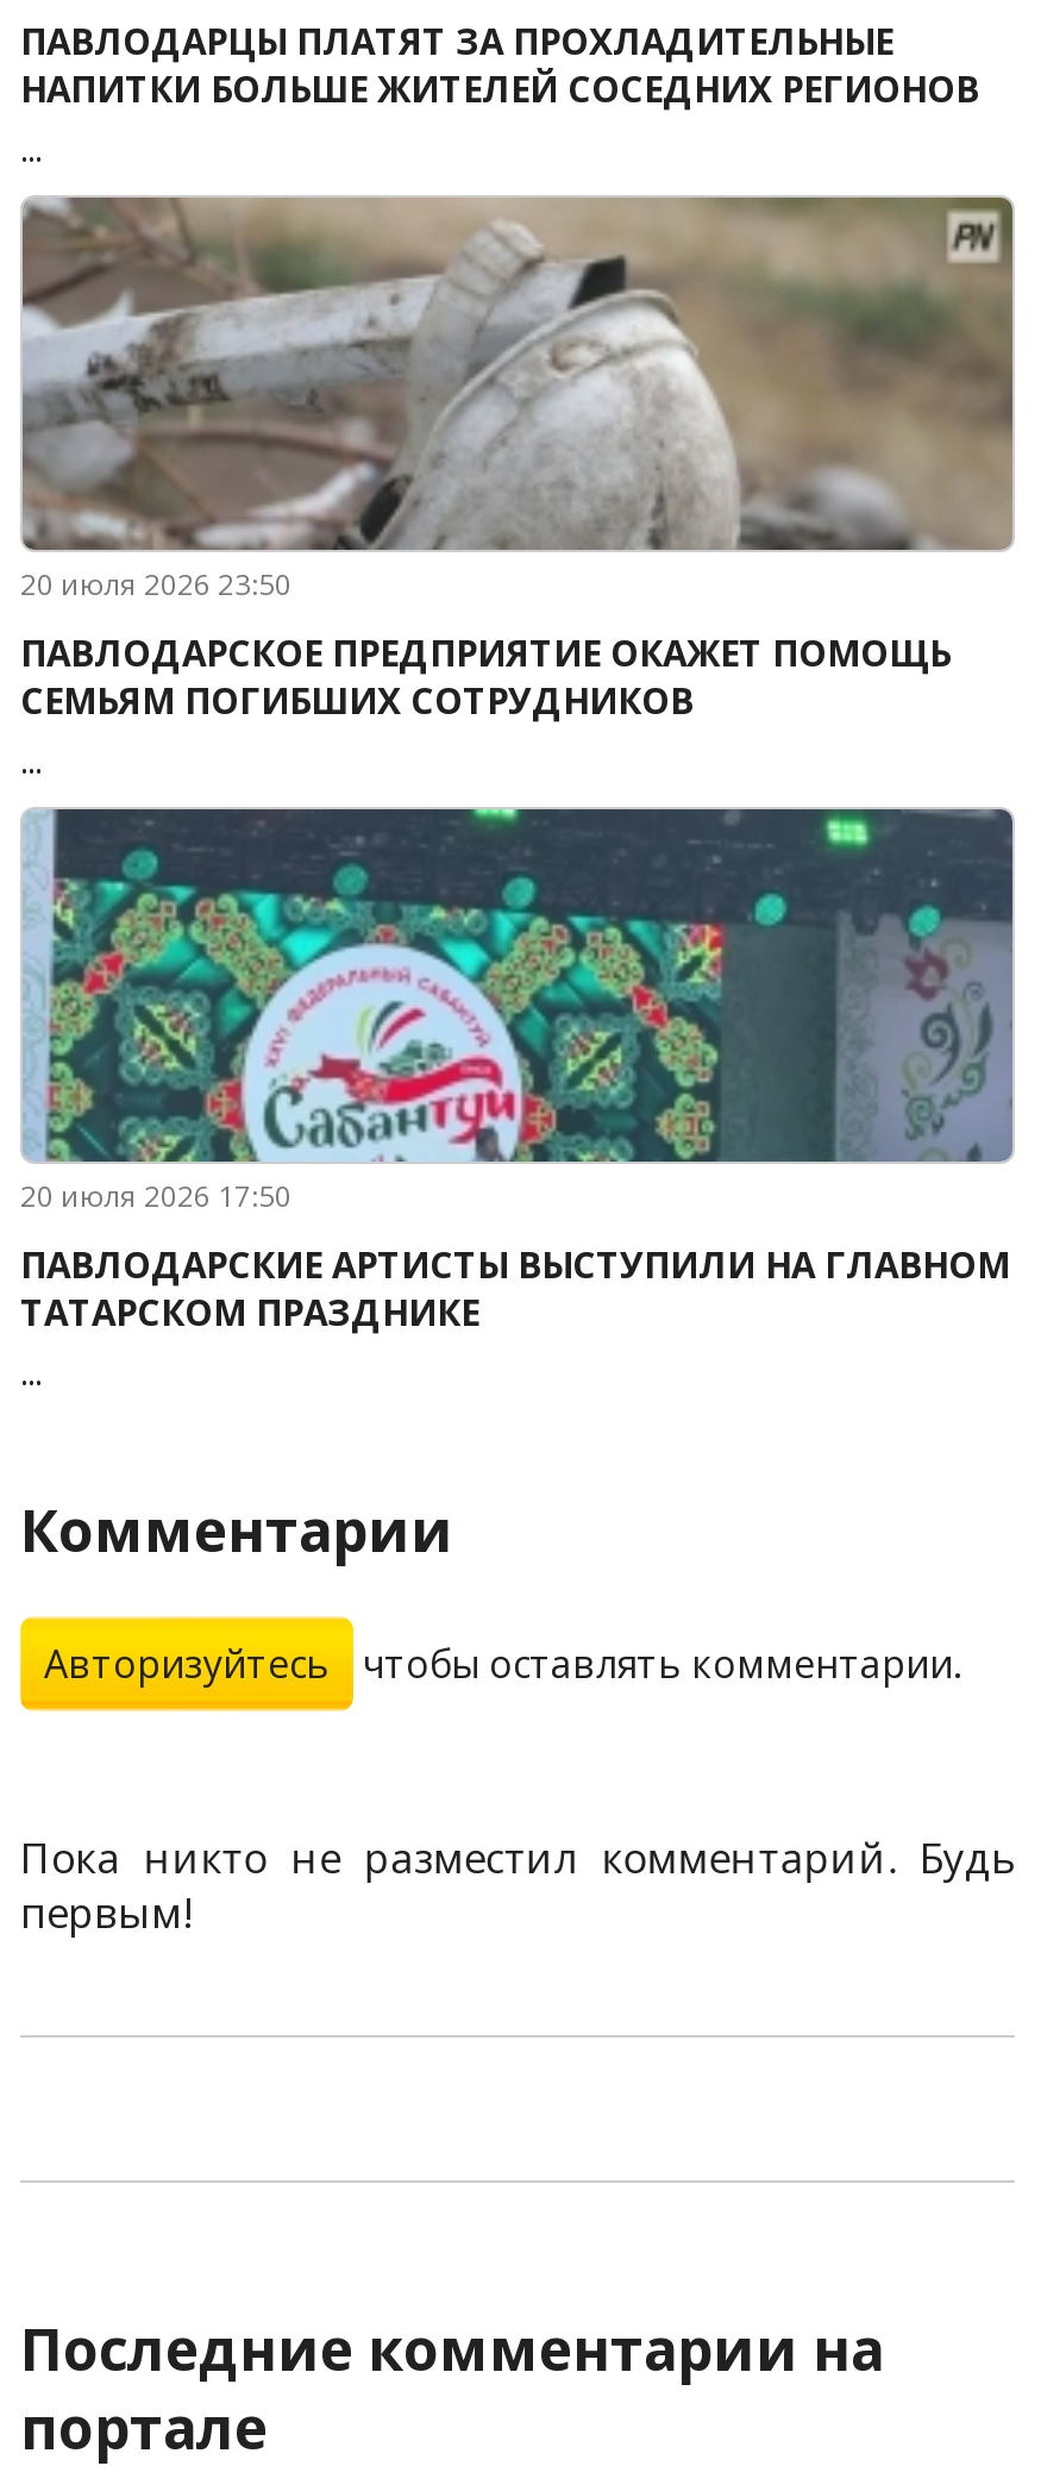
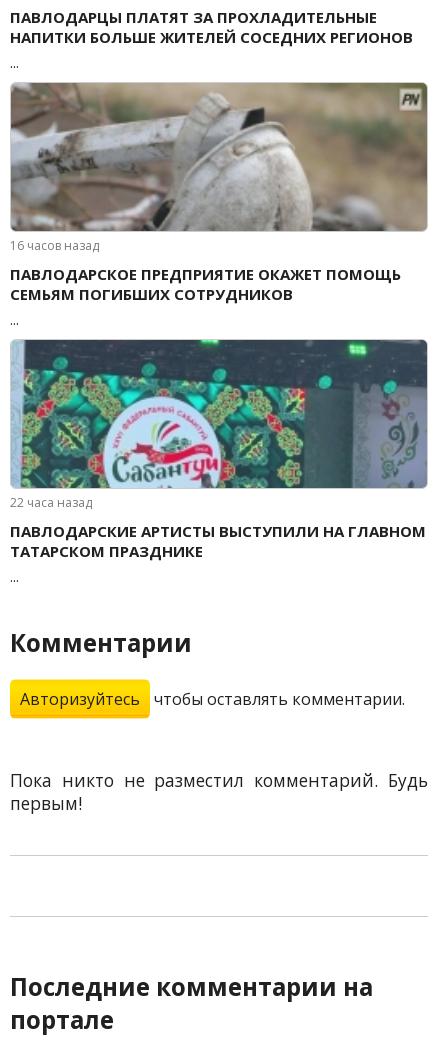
[20,565,291,605] 20 июля 2026 23:50 -> [10,237,99,254] 16 часов назад
[20,1177,291,1217] 20 июля 2026 17:50 -> [10,494,92,511] 22 часа назад

